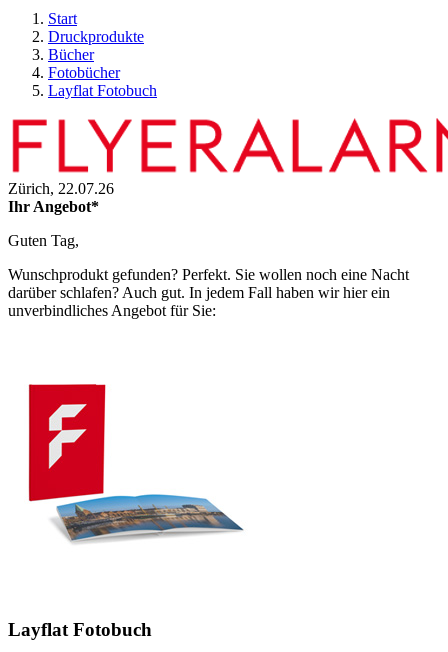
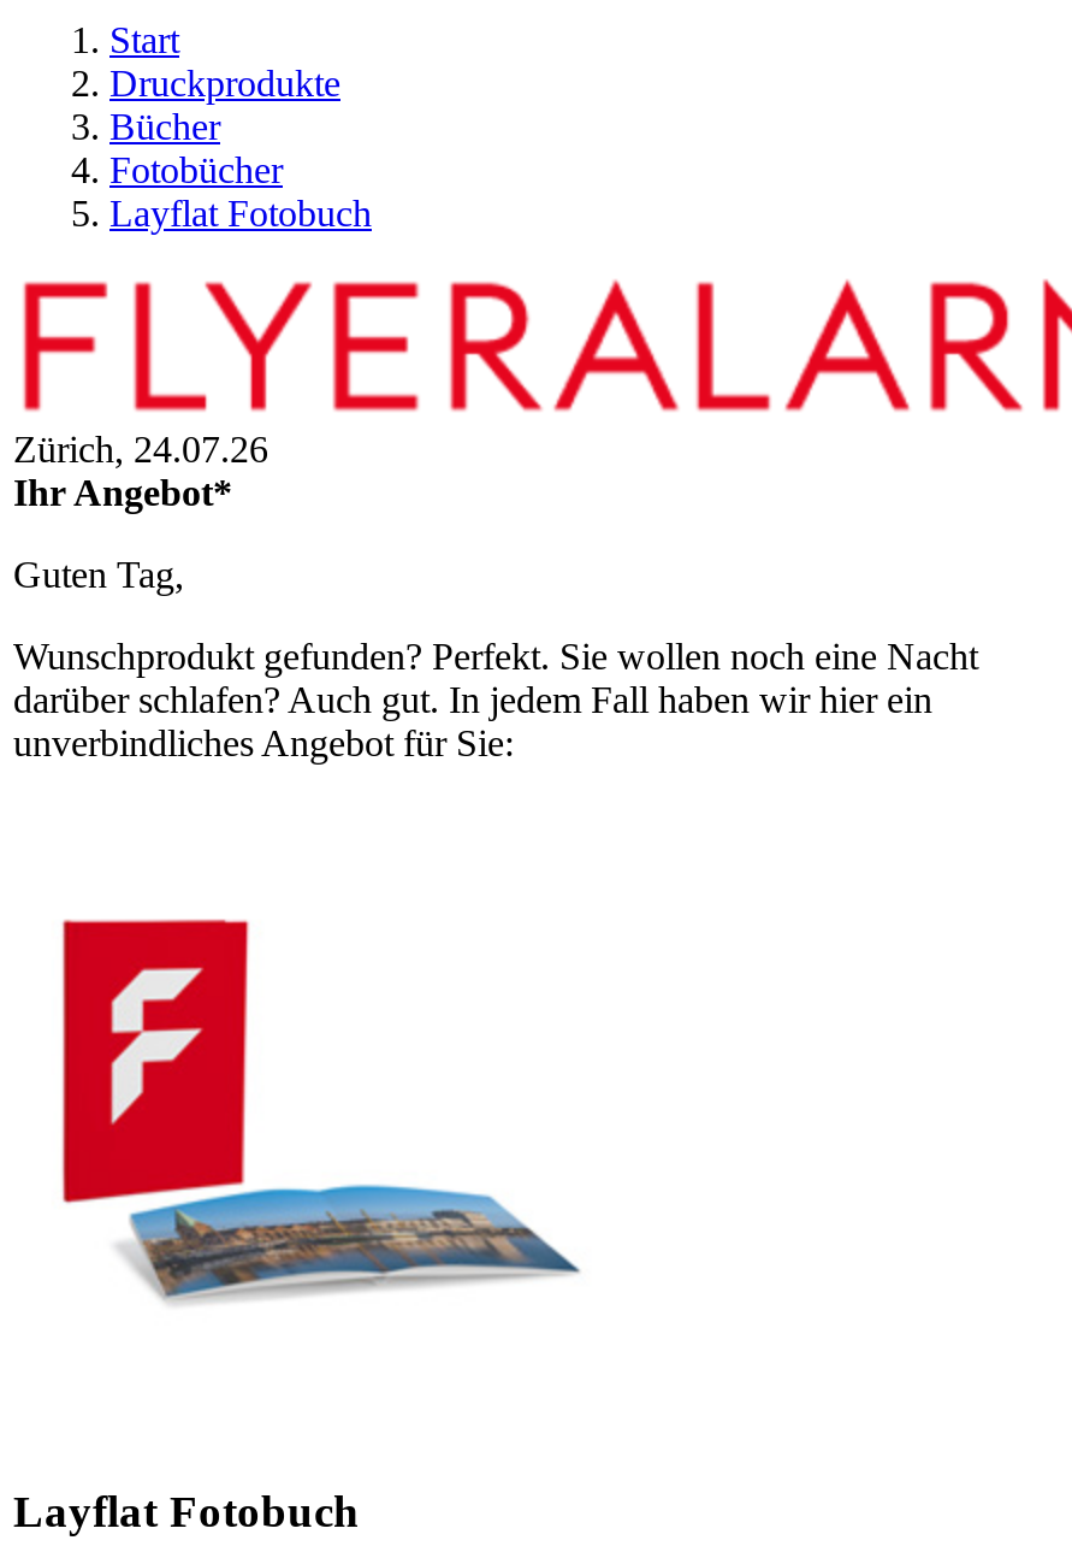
[8,180,114,197] Zürich, 22.07.26 -> [13,429,268,470] Zürich, 24.07.26

